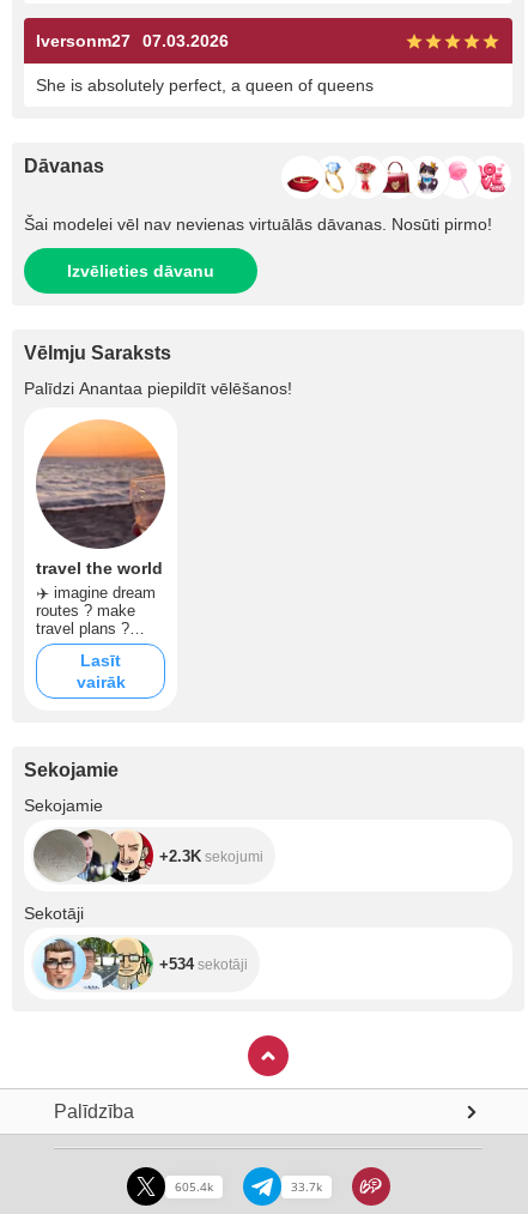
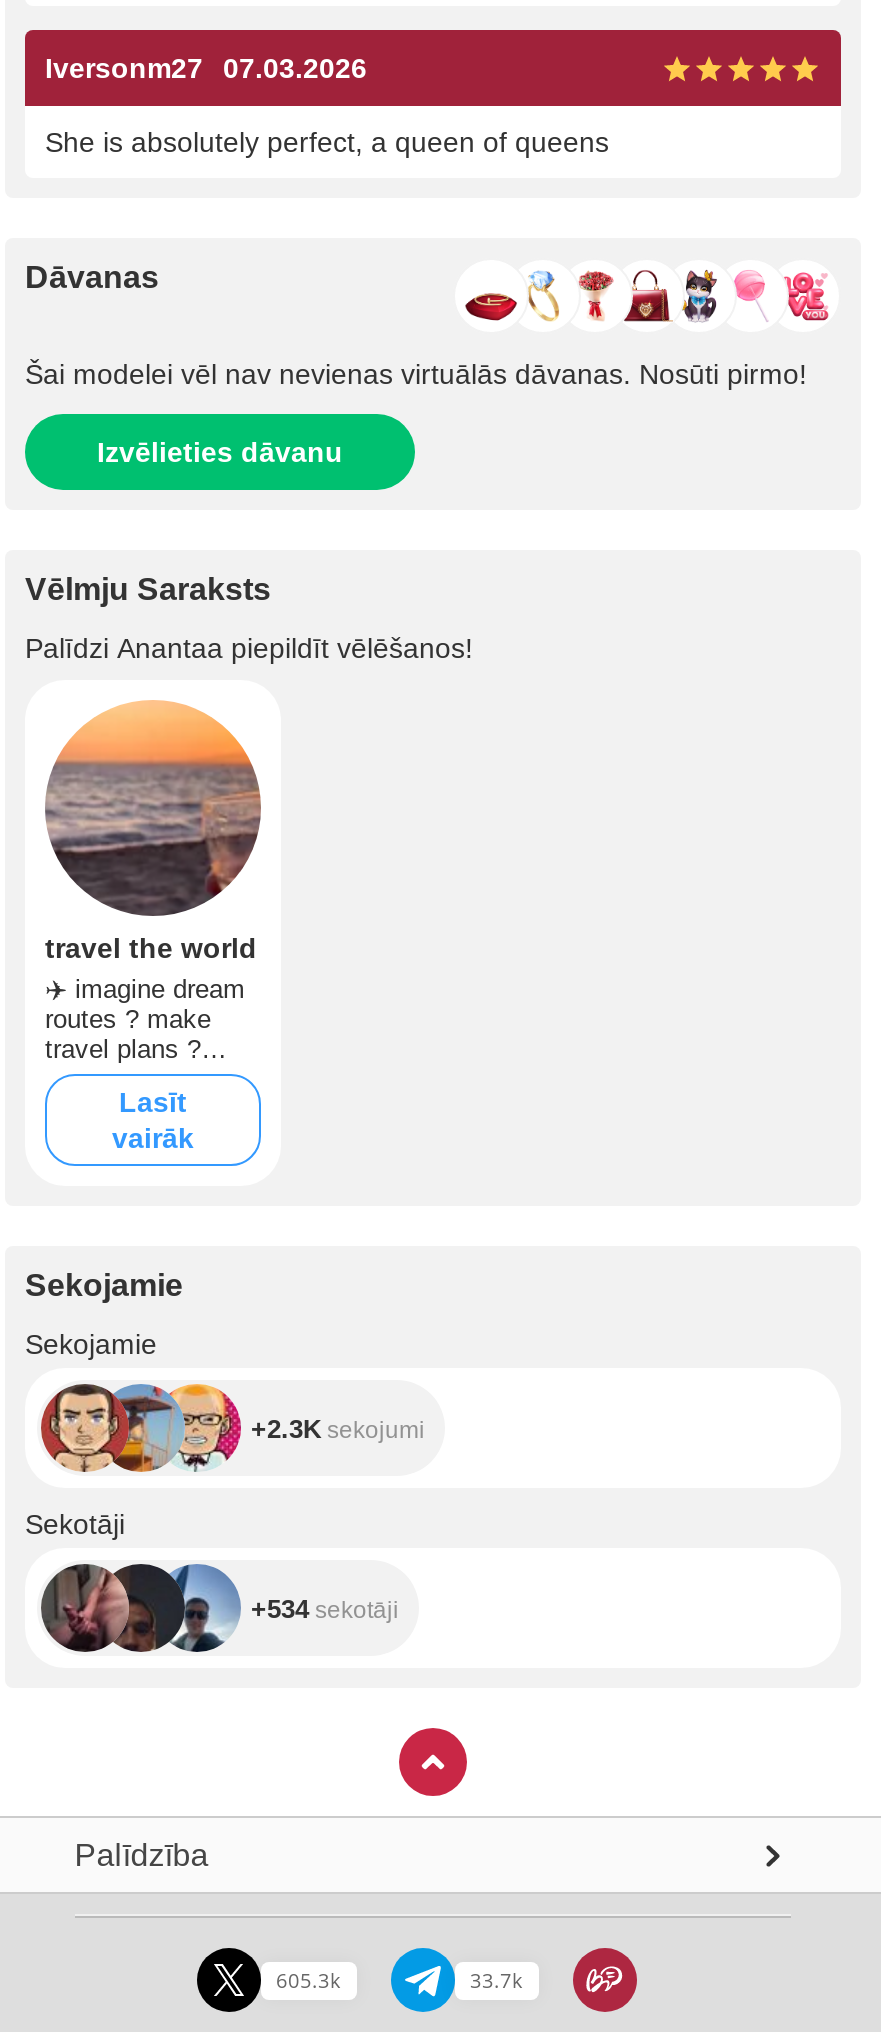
[34,829,153,883] [image] -> [41,1384,241,1474] [image]
[34,937,153,990] [image] -> [39,1562,241,1654] [image]
[174,1178,213,1194] 605.4k -> [276,1965,340,1993] 605.3k

